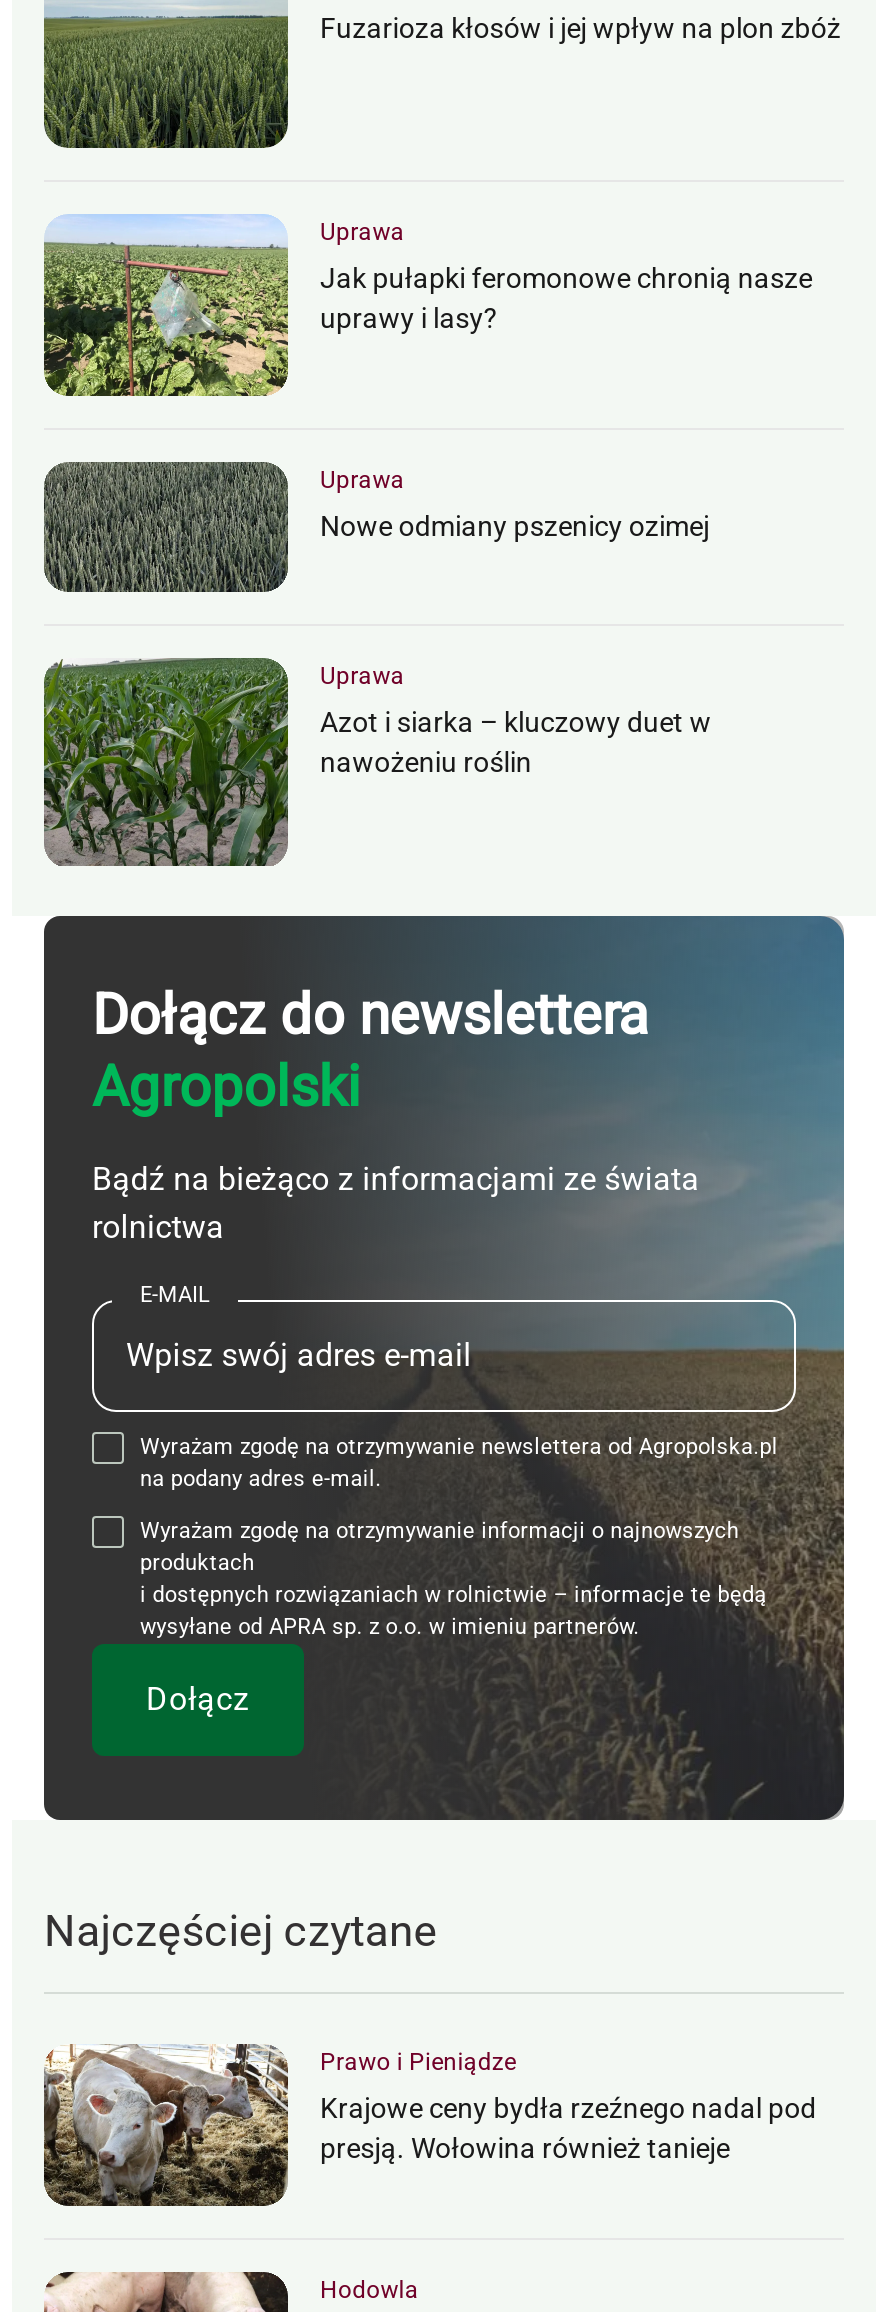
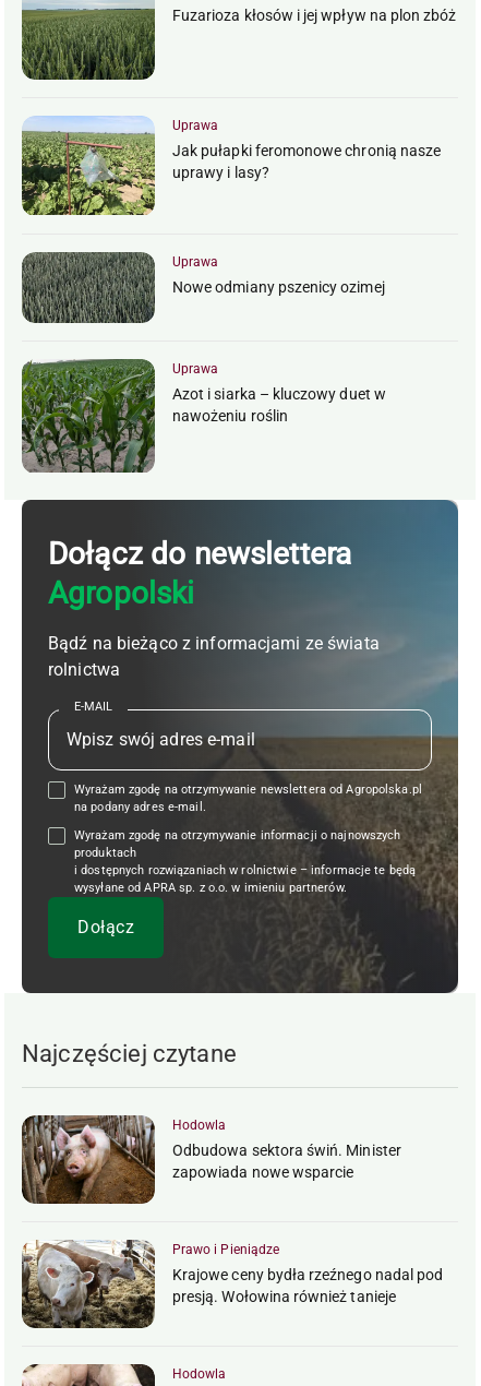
none -> [22,1114,401,1204] [image] | Hodowla | Odbudowa sektora świń. Minister | zapowiada nowe wsparcie

